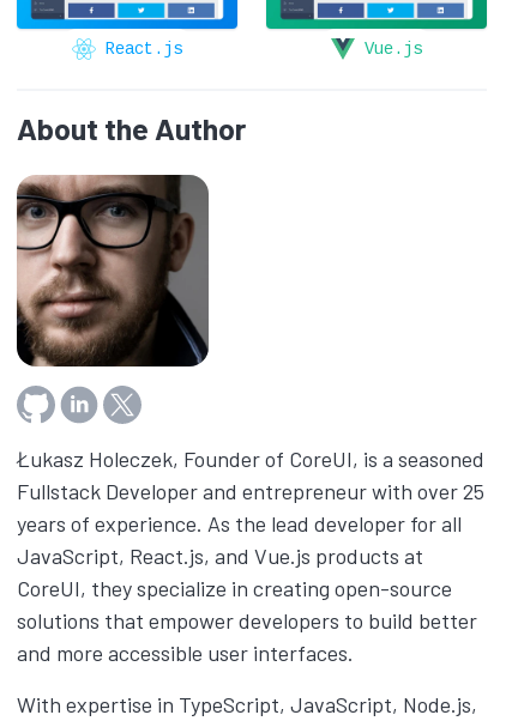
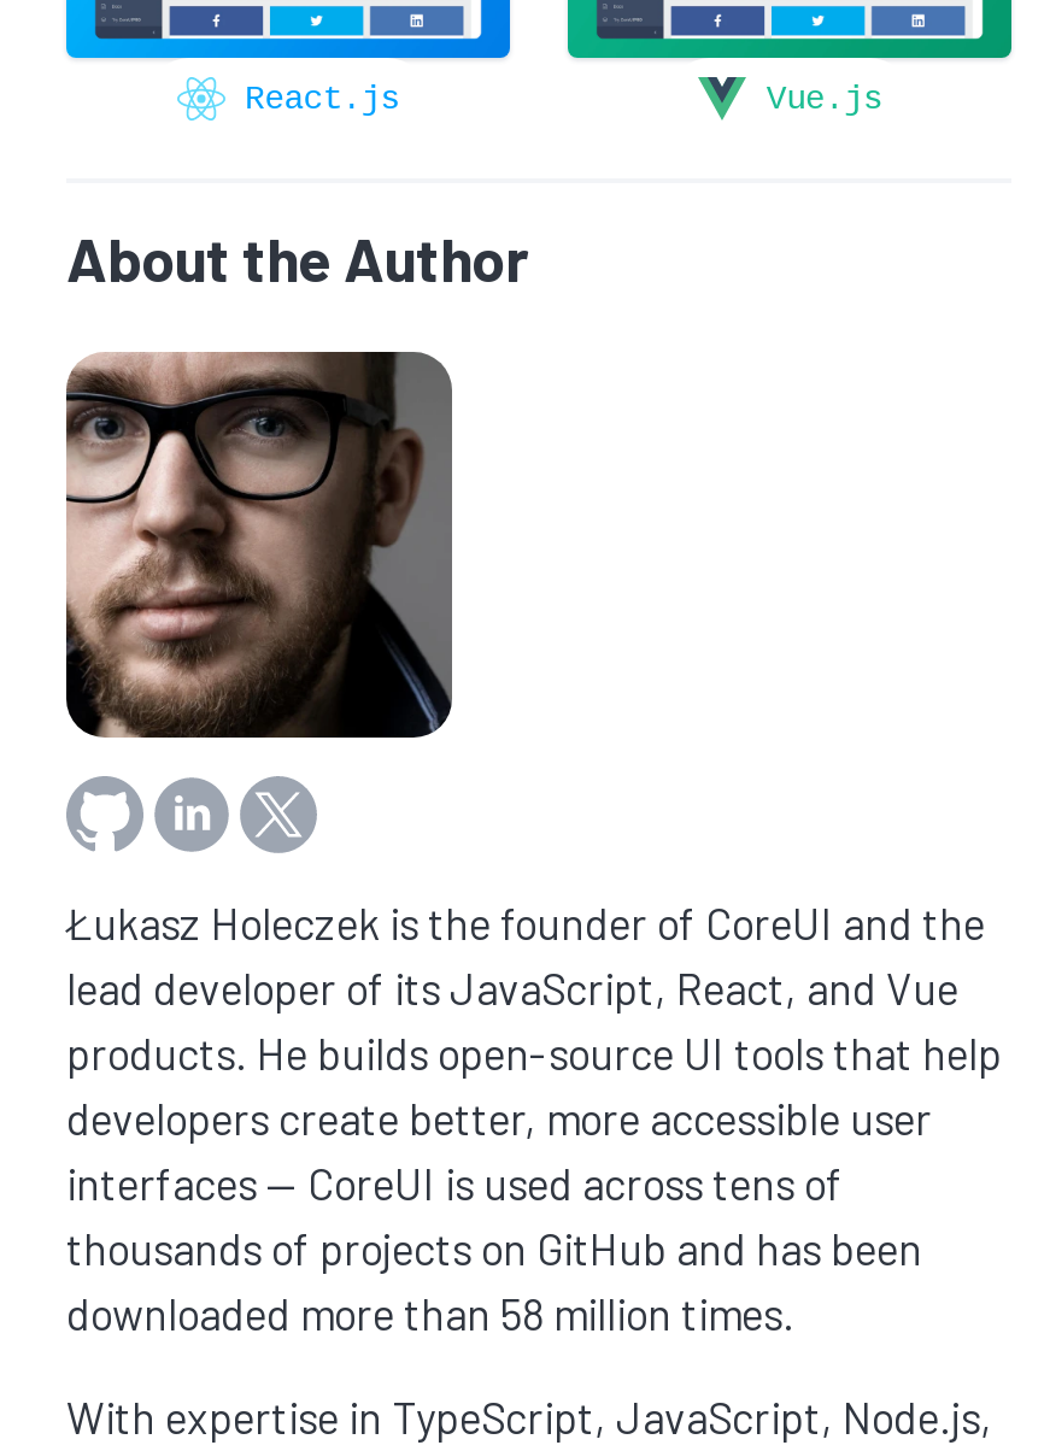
[17,446,484,666] Łukasz Holeczek, Founder of CoreUI, is a seasoned | Fullstack Developer and entrepreneur with over 25 | years of experience. As the lead developer for all | JavaScript, React.js, and Vue.js products at | CoreUI, they specialize in creating open-source | solutions that empower developers to build better | and more accessible user interfaces. -> [66,897,1002,1341] Łukasz Holeczek is the founder of CoreUI and the | lead developer of its JavaScript, React, and Vue | products. He builds open-source UI tools that help | developers create better, more accessible user | interfaces — CoreUI is used across tens of | thousands of projects on GitHub and has been | downloaded more than 58 million times.

